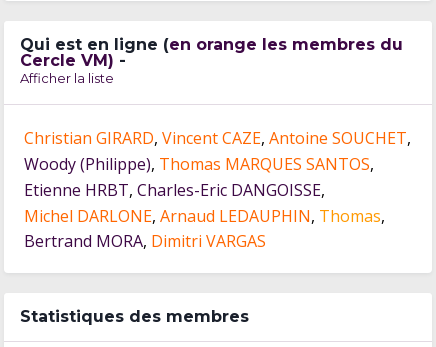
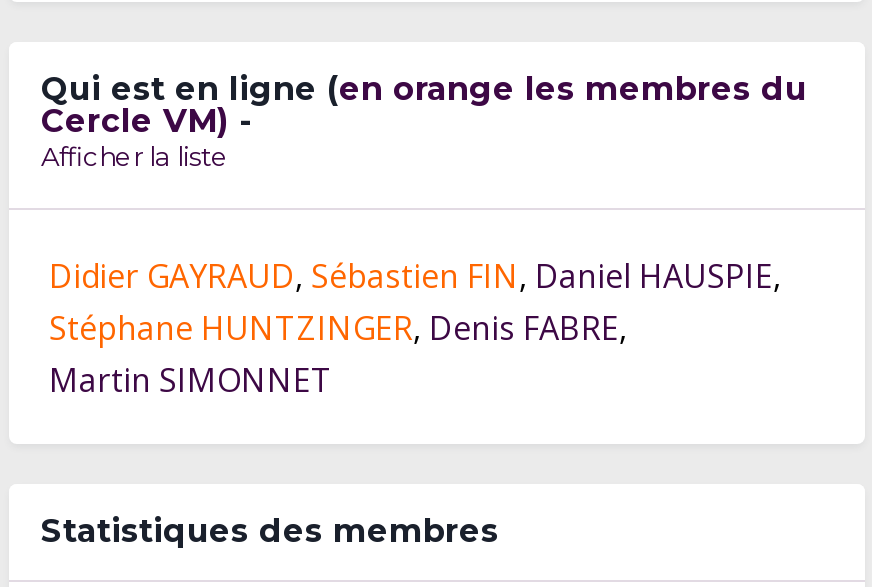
[24,127,407,252] Christian GIRARD Vincent CAZE Antoine SOUCHET | Woody (Philippe) Thomas MARQUES SANTOS | Etienne HRBT Charles-Eric DANGOISSE | Michel DARLONE Arnaud LEDAUPHIN Thomas | Bertrand MORA Dimitri VARGAS -> [49,255,773,402] Didier GAYRAUD Sébastien FIN Daniel HAUSPIE | Stéphane HUNTZINGER Denis FABRE | Martin SIMONNET

